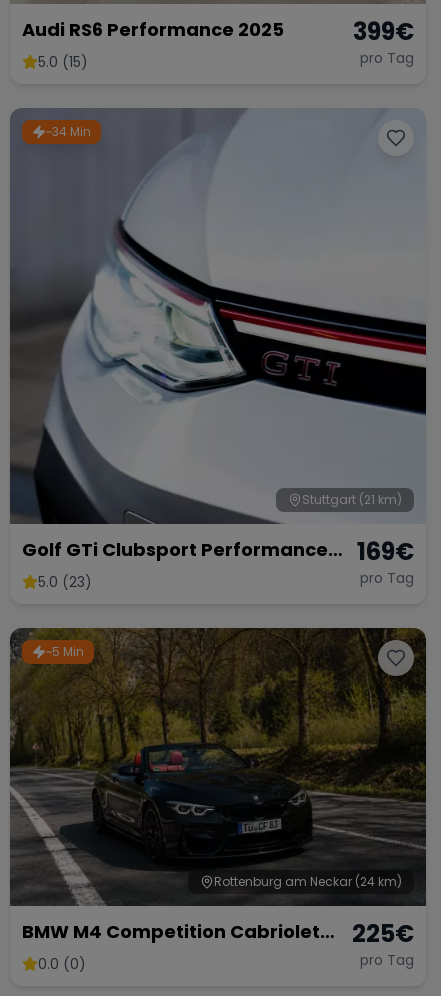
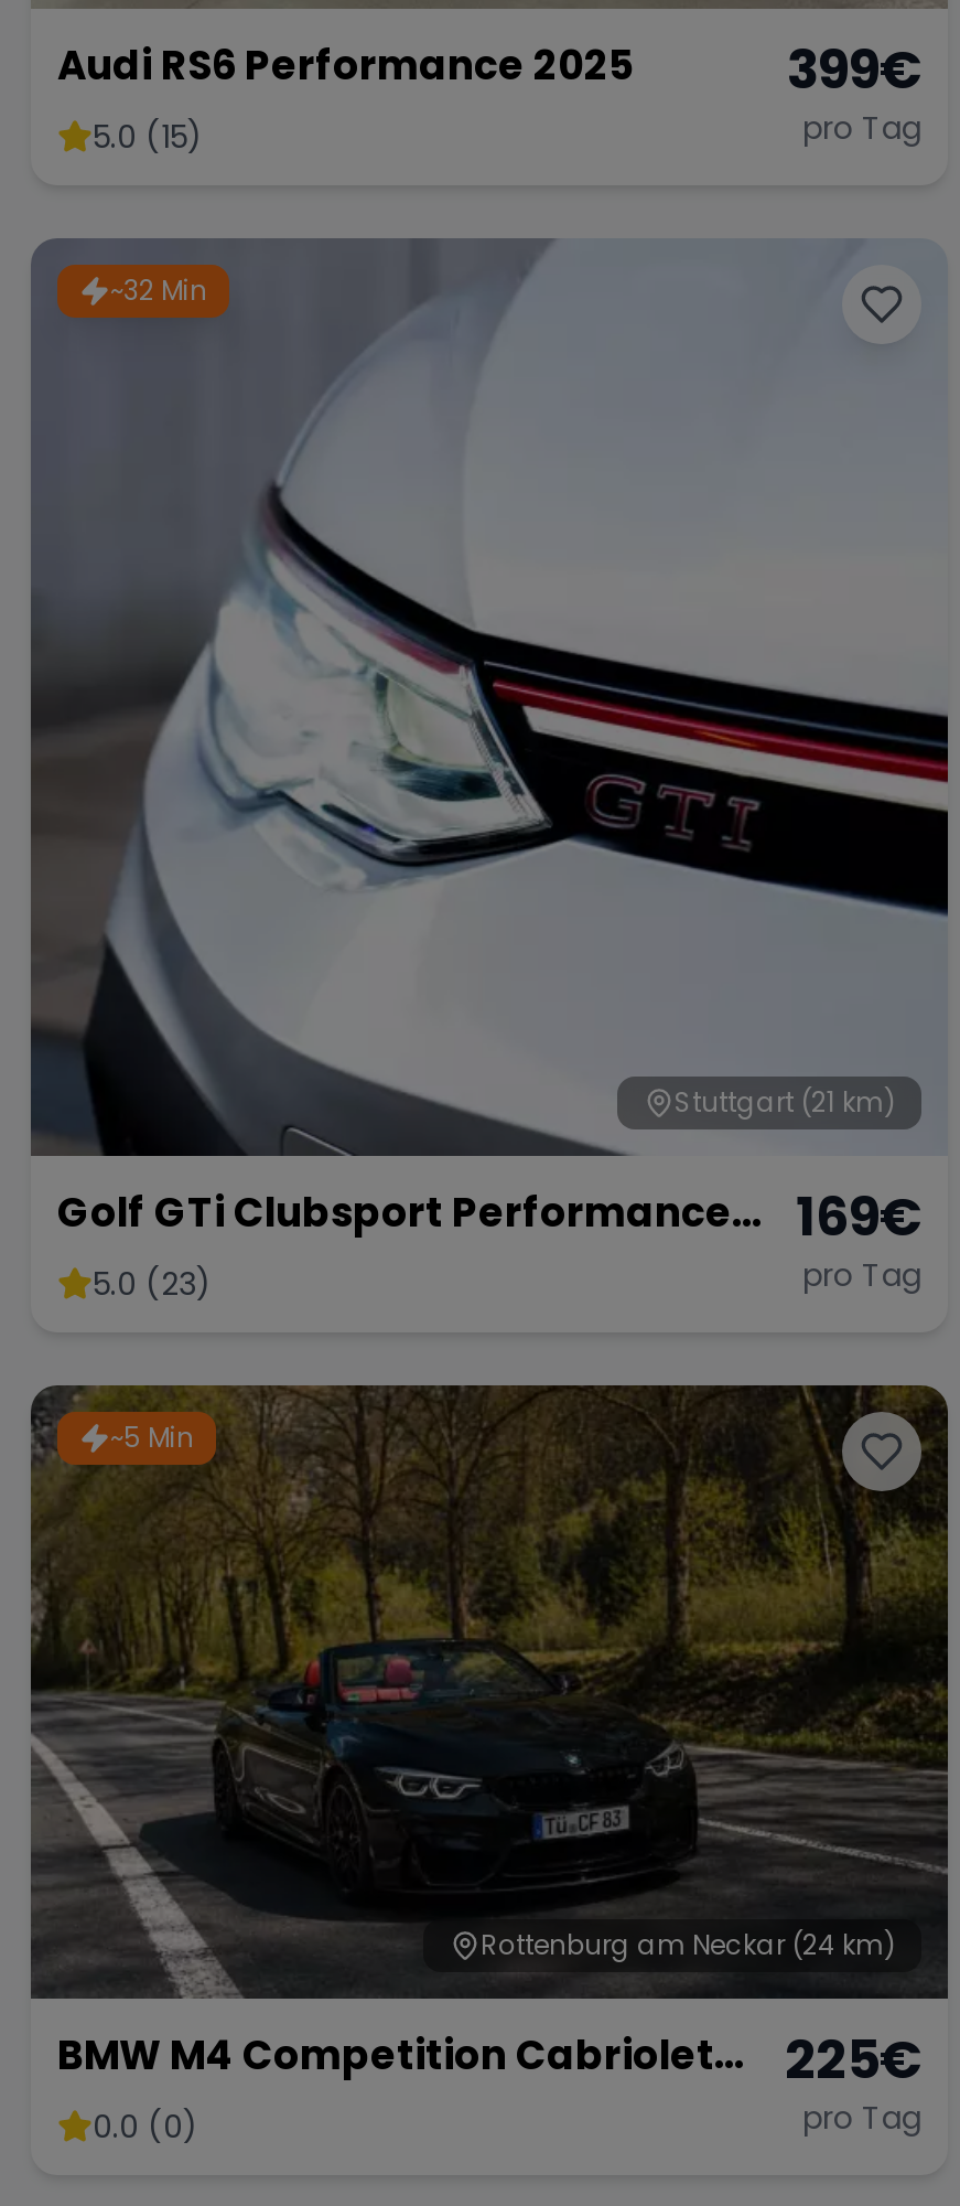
[46,123,91,140] ~34 Min -> [110,271,207,309] ~32 Min

